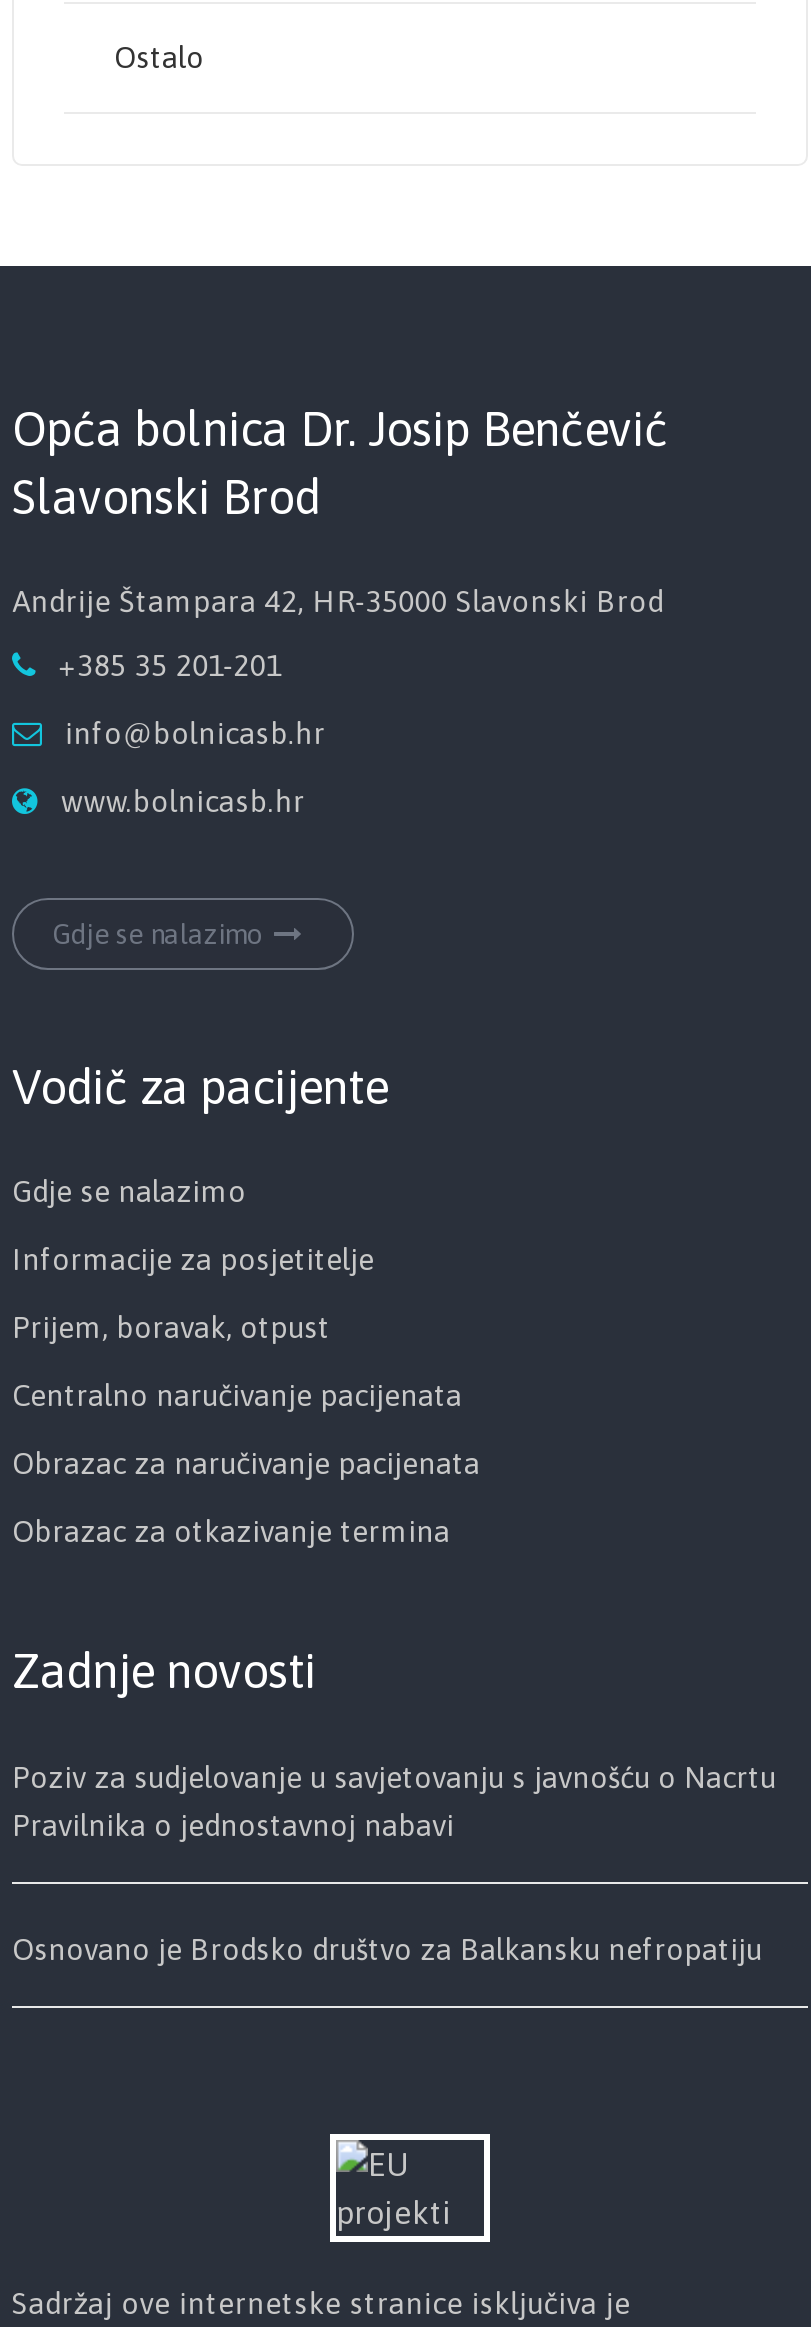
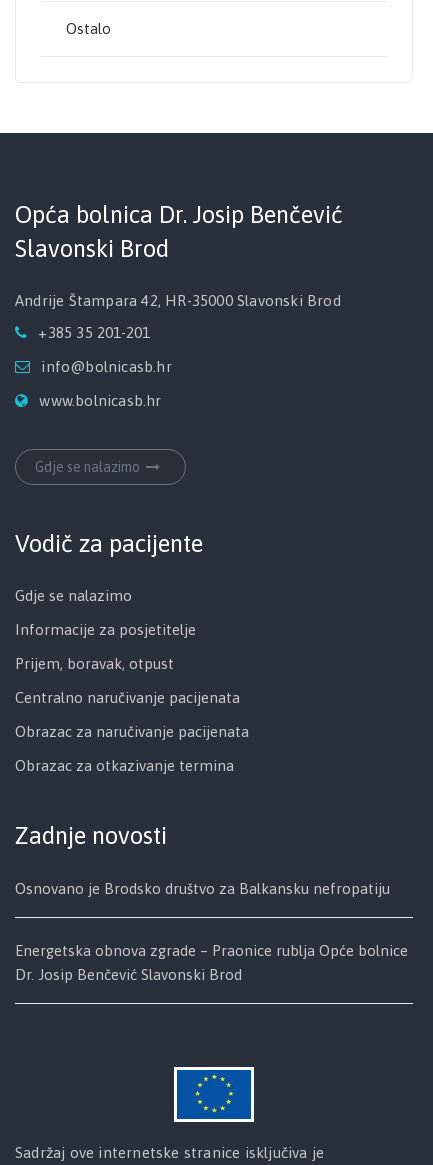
[12,1760,776,1842] Poziv za sudjelovanje u savjetovanju s javnošću o Nacrtu | Pravilnika o jednostavnoj nabavi -> none
moved [12,1932,762,1966] -> [15,880,390,897]: Osnovano je Brodsko društvo za Balkansku nefropatiju
none -> [15,942,408,983] Energetska obnova zgrade – Praonice rublja Opće bolnice | Dr. Josip Benčević Slavonski Brod
[334,2152,486,2244] [image] -> [175,1067,253,1123] [image]

